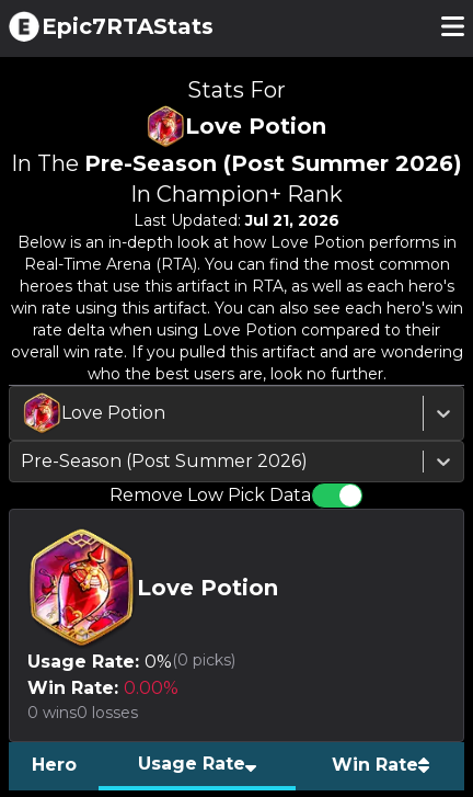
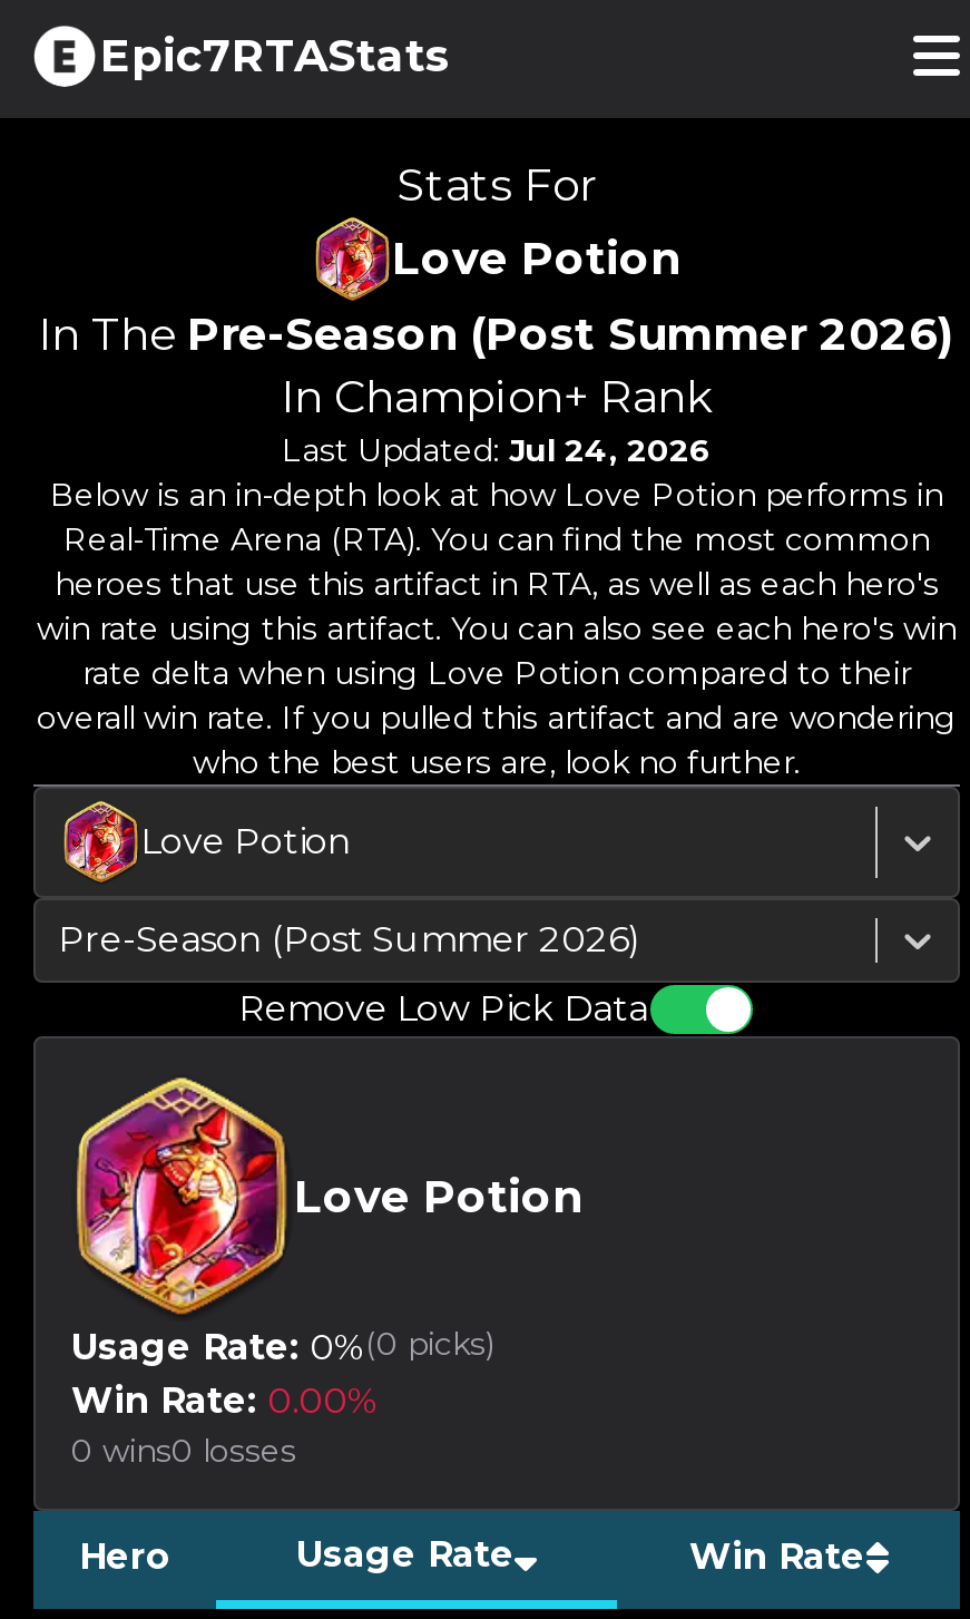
[134,210,339,230] Last Updated: Jul 21, 2026 -> [282,429,712,469] Last Updated: Jul 24, 2026

